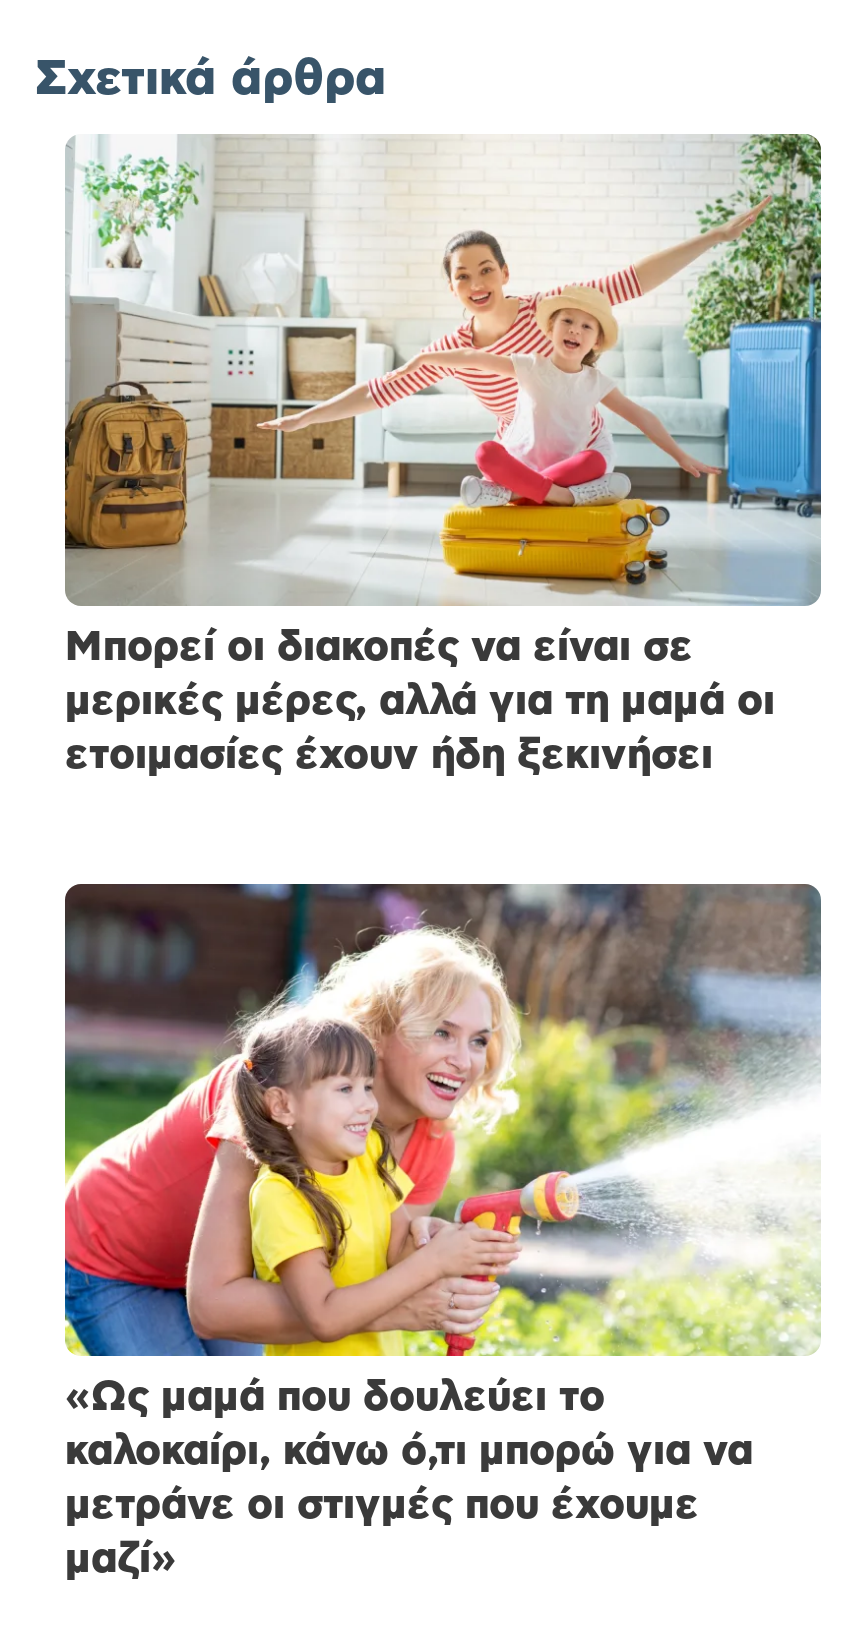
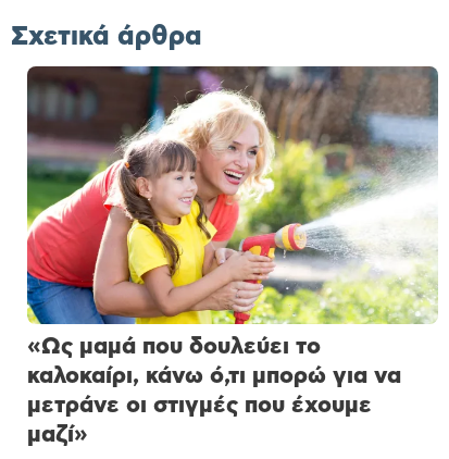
[63,134,823,775] [image] | Μπορεί οι διακοπές να είναι σε | μερικές μέρες, αλλά για τη μαμά οι | ετοιμασίες έχουν ήδη ξεκινήσει -> none

